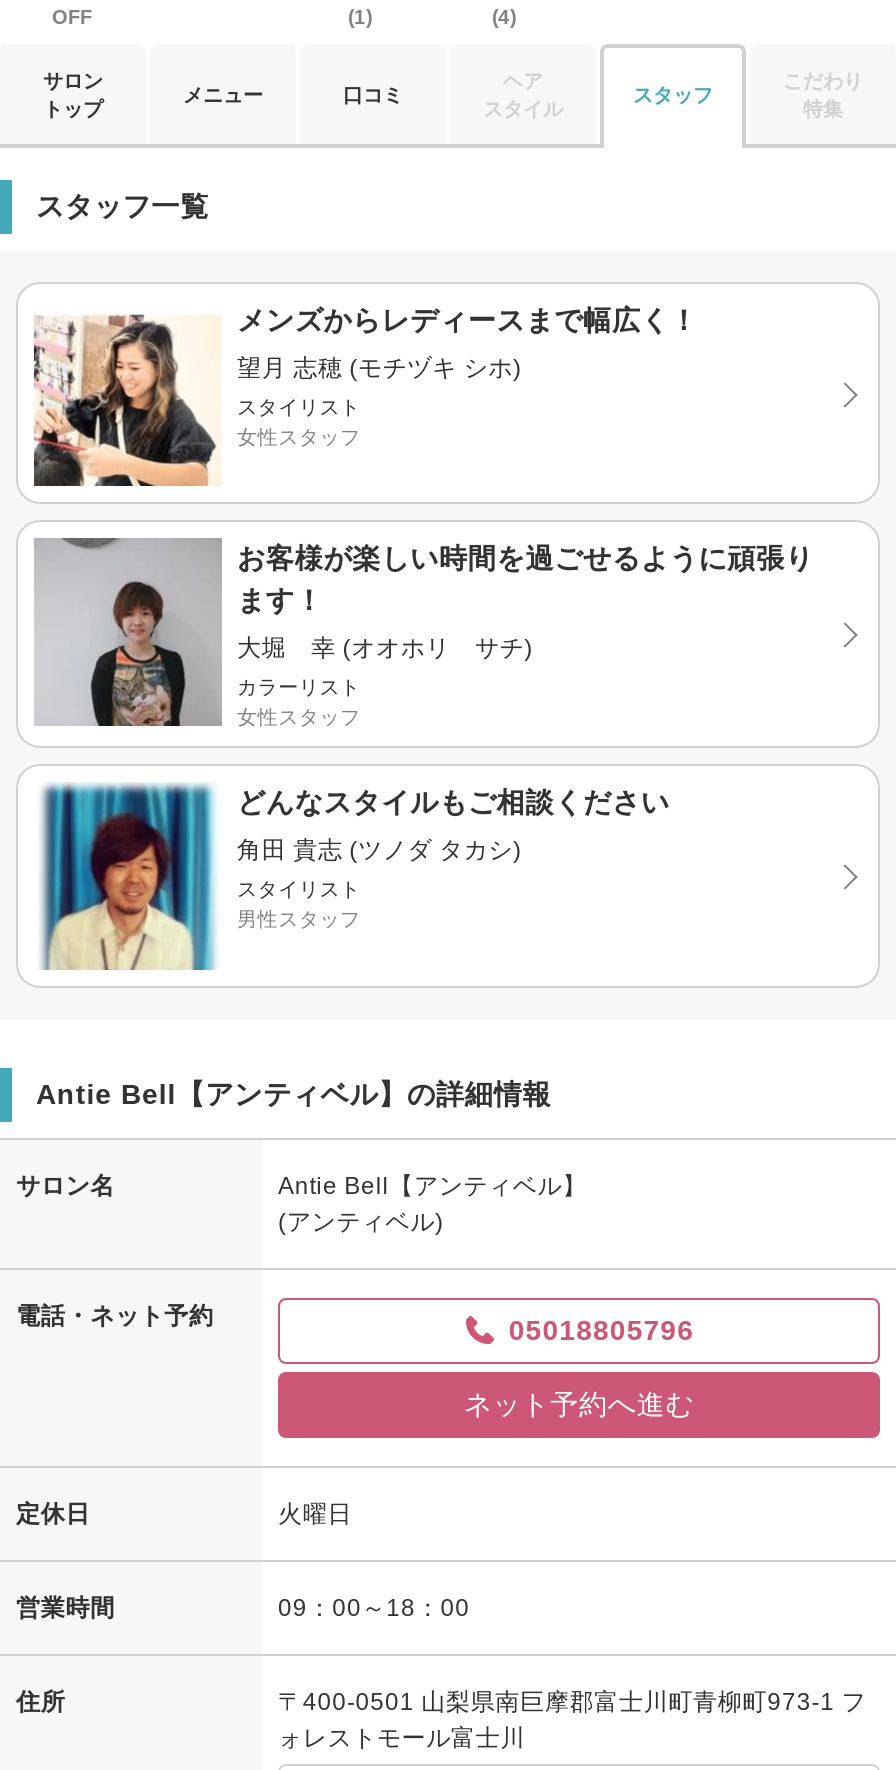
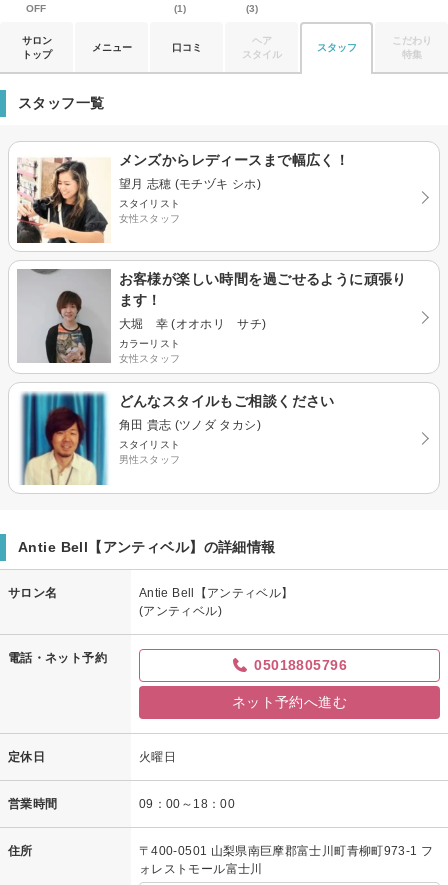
[492,6,516,28] (4) -> [246,3,258,14] (3)

